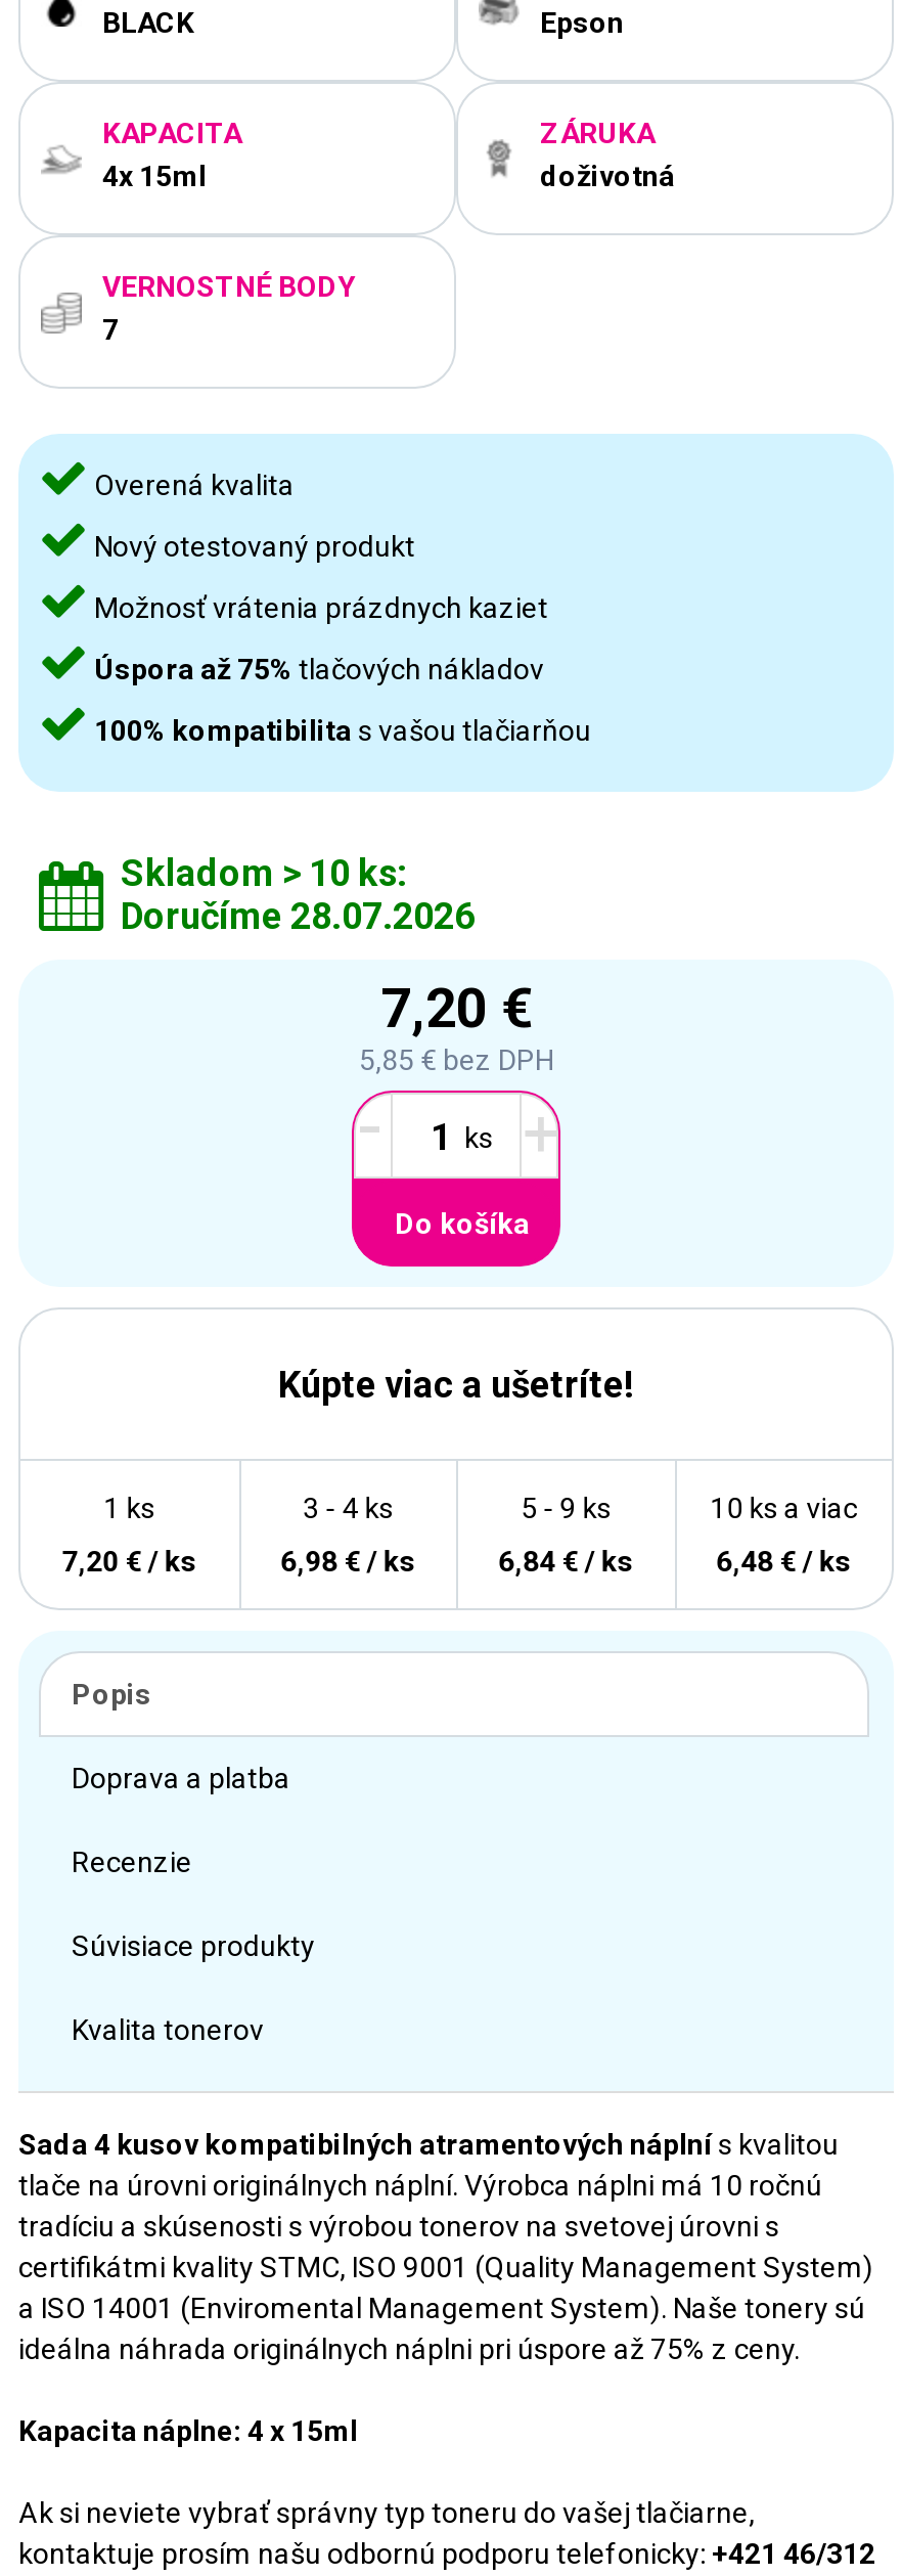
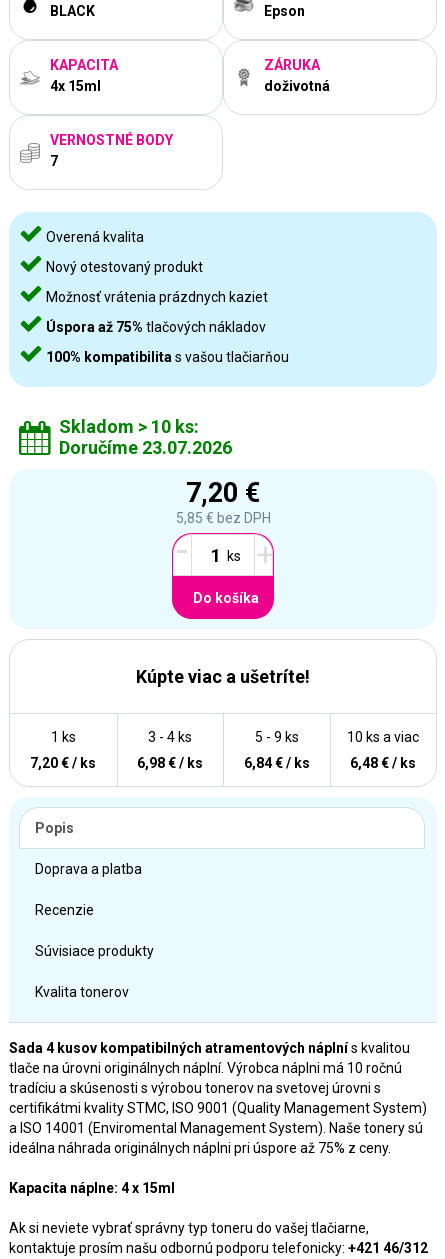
[121,894,475,937] Doručíme 28.07.2026 -> [59,437,232,458] Doručíme 23.07.2026

